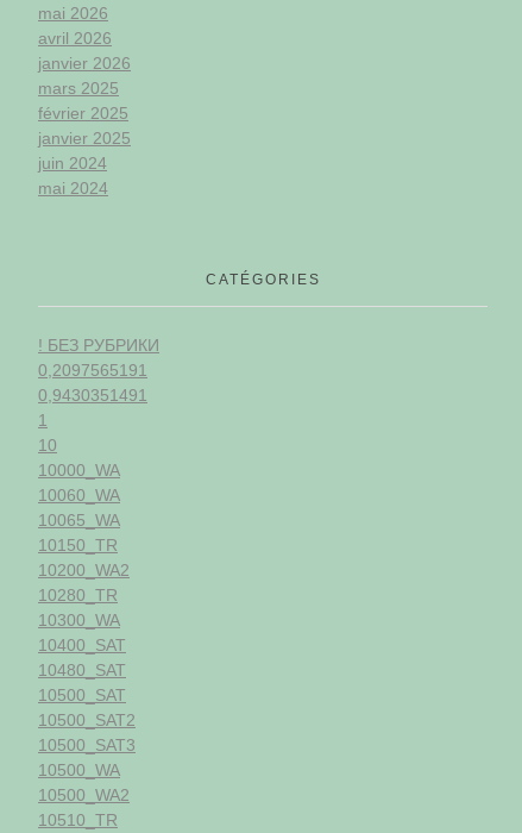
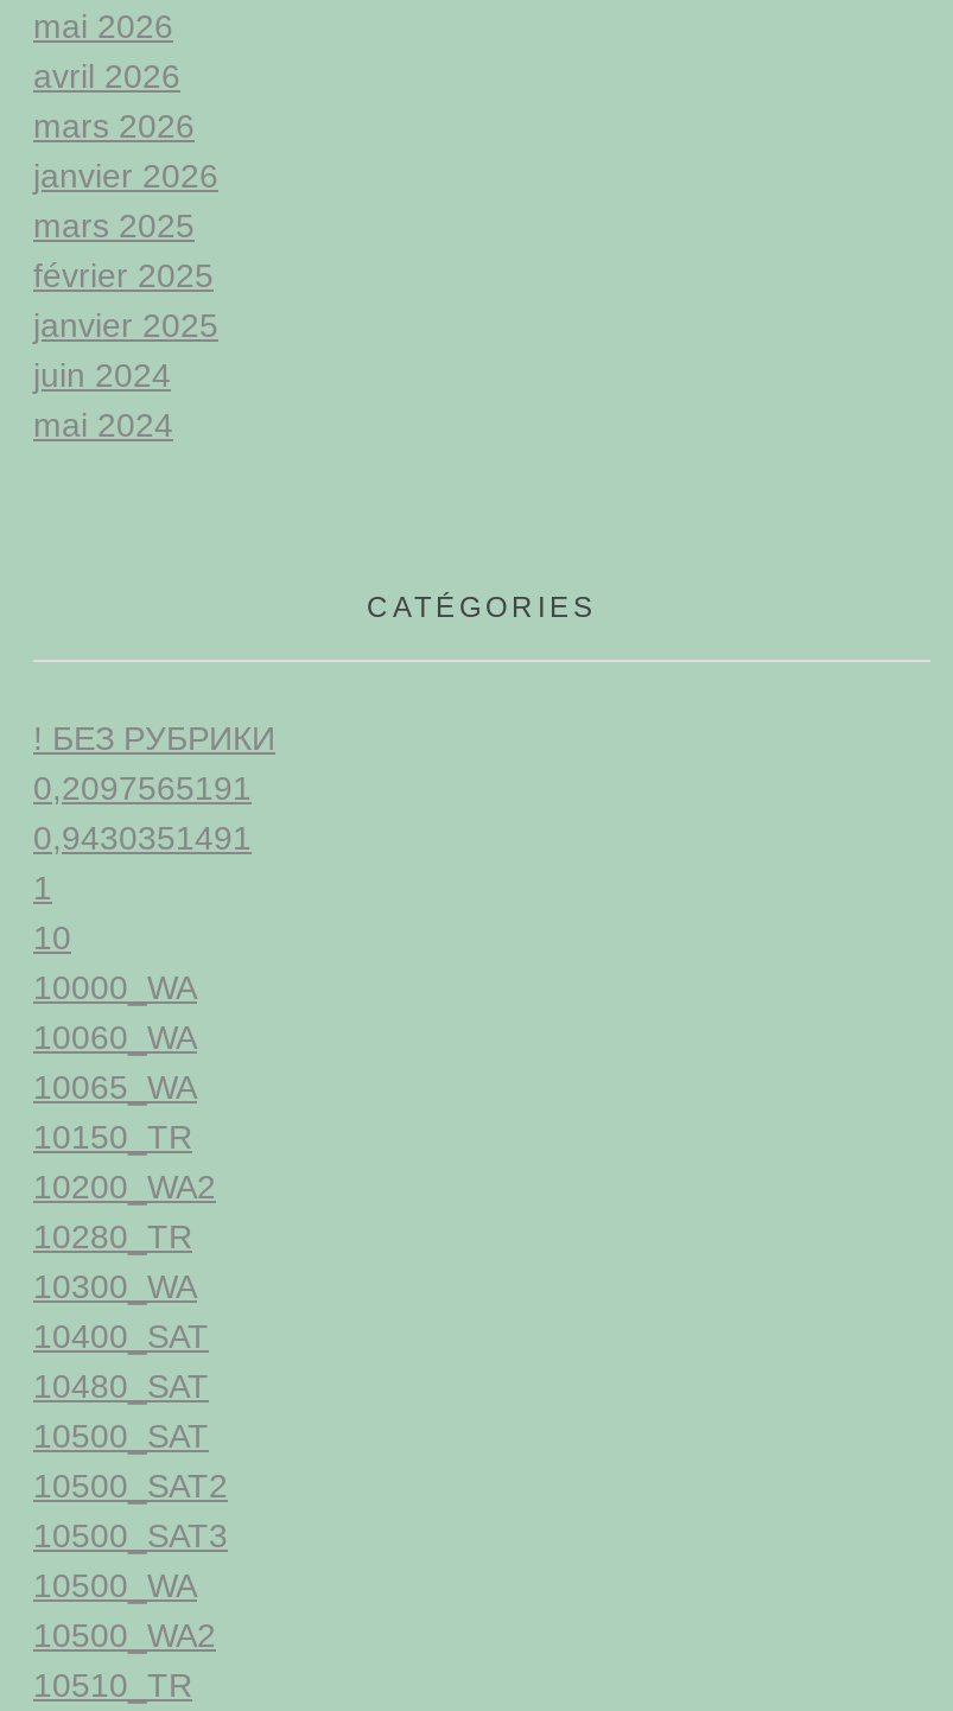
none -> [33,108,195,145] mars 2026

